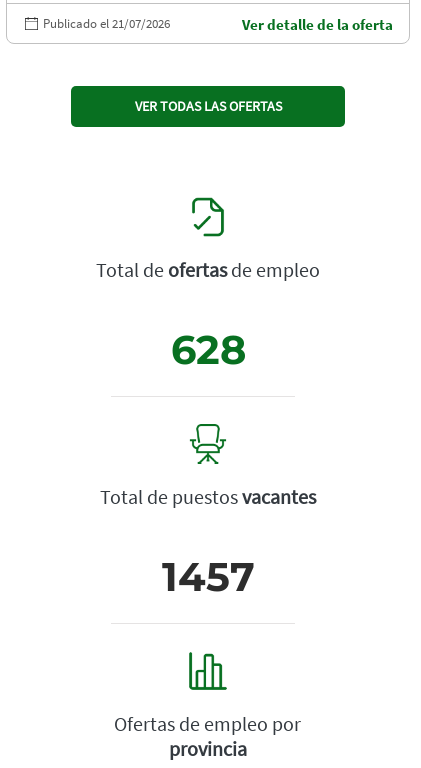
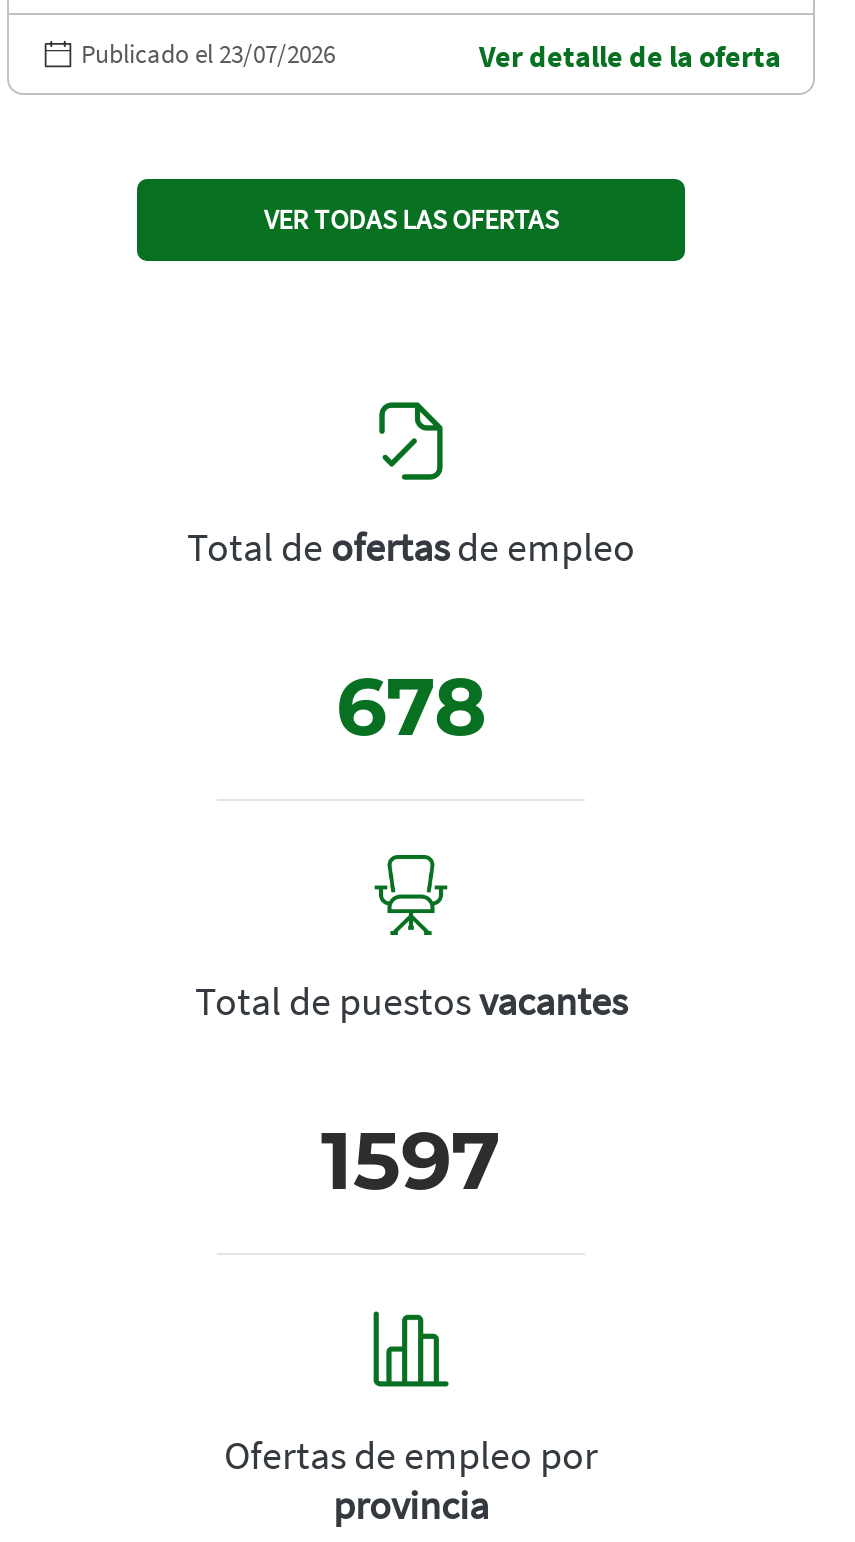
[43,15,170,32] Publicado el 21/07/2026 -> [81,38,335,72] Publicado el 23/07/2026
[170,325,245,374] 628 -> [336,658,486,756] 678
[161,552,254,601] 1457 -> [321,1112,501,1210] 1597

